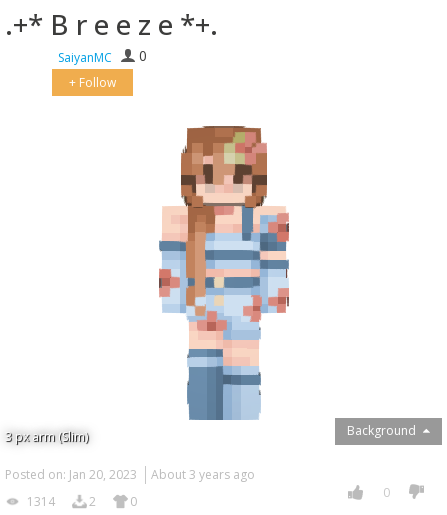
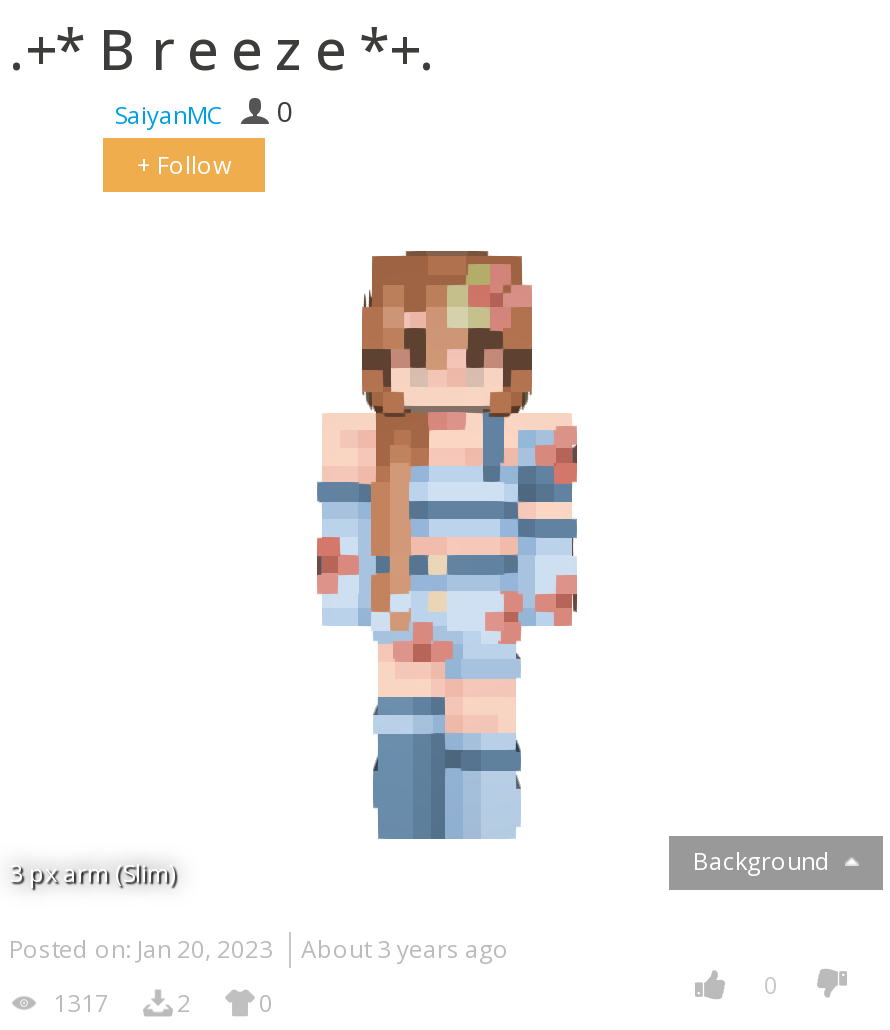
[27,493,137,510] 1314 2 0 -> [53,986,273,1020] 1317 2 0

